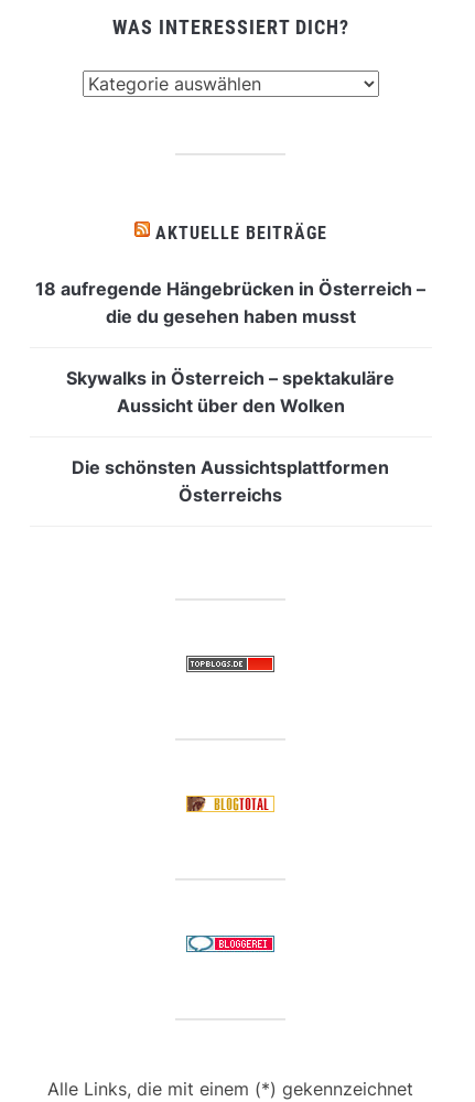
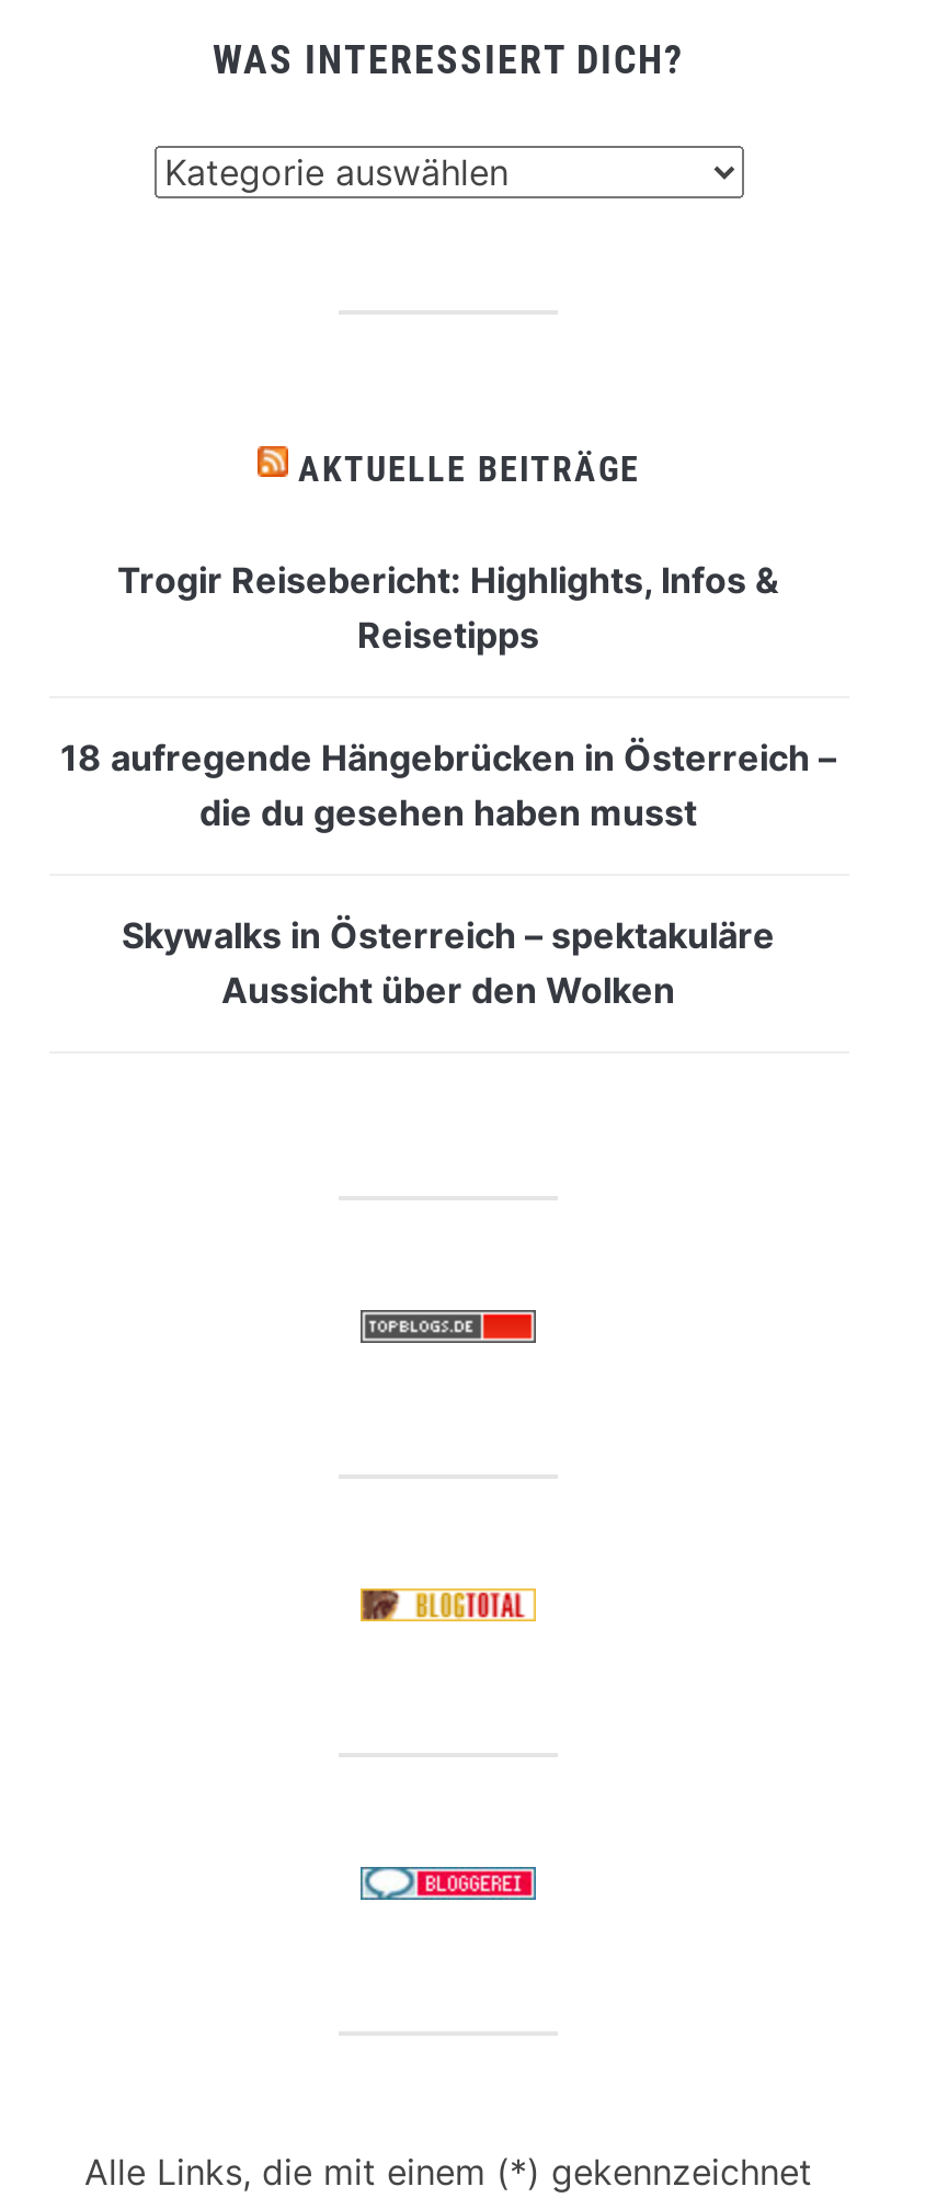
none -> [117,558,779,656] Trogir Reisebericht: Highlights, Infos & | Reisetipps
moved [35,277,425,416] -> [60,735,836,1011]: 18 aufregende Hängebrücken in Österreich – | die du gesehen haben musst | Skywalks in Österreich – spektakuläre | Aussicht über den Wolken
[72,456,389,506] Die schönsten Aussichtsplattformen | Österreichs -> none

